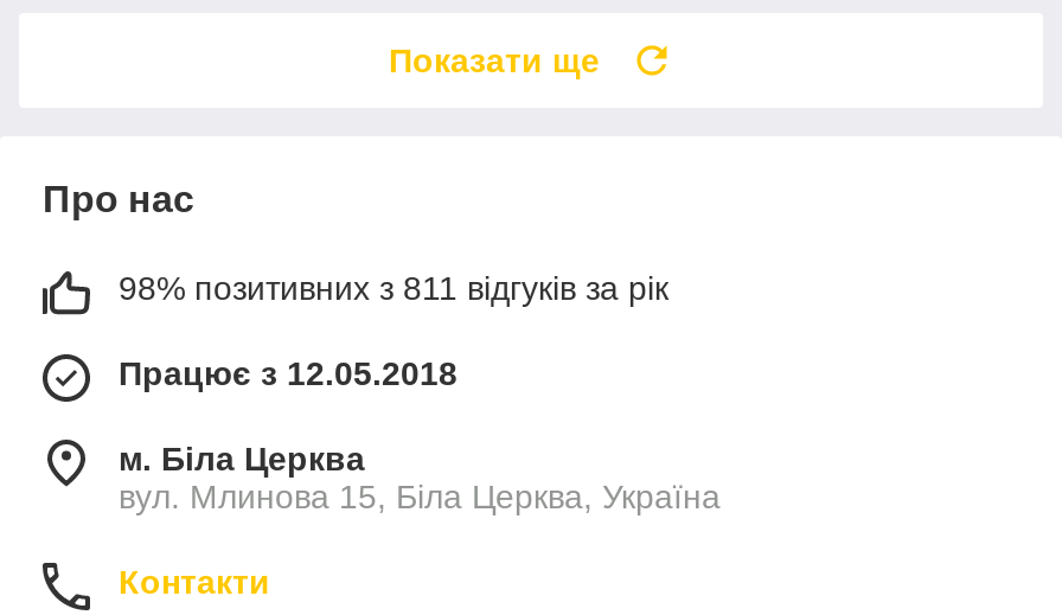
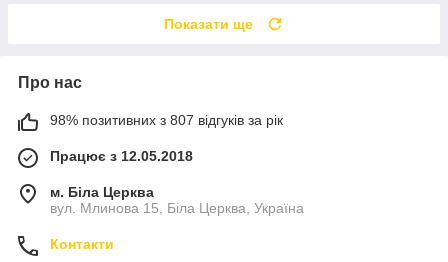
[119,269,668,306] 98% позитивних з 811 відгуків за рік -> [50,112,283,128] 98% позитивних з 807 відгуків за рік

